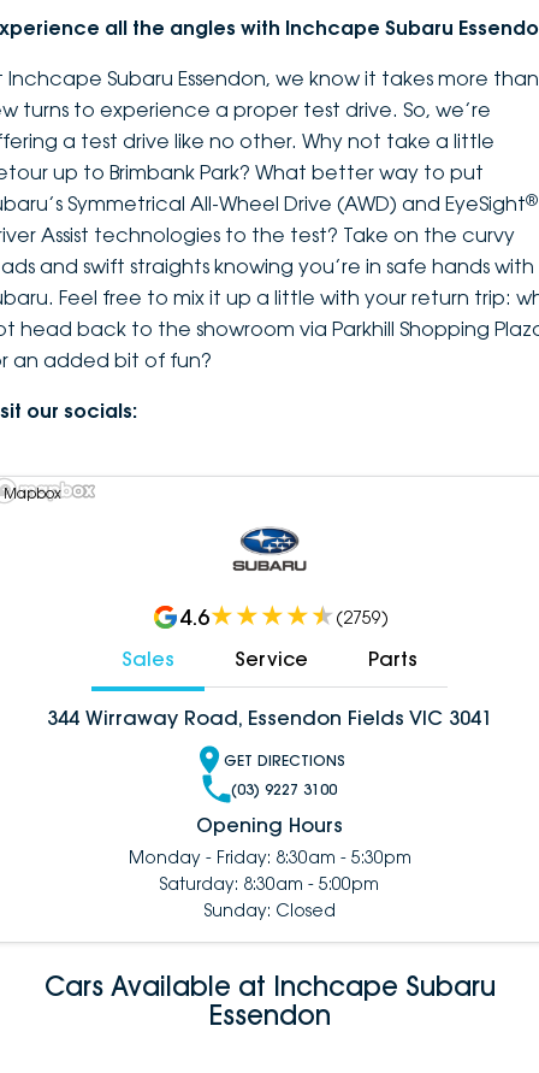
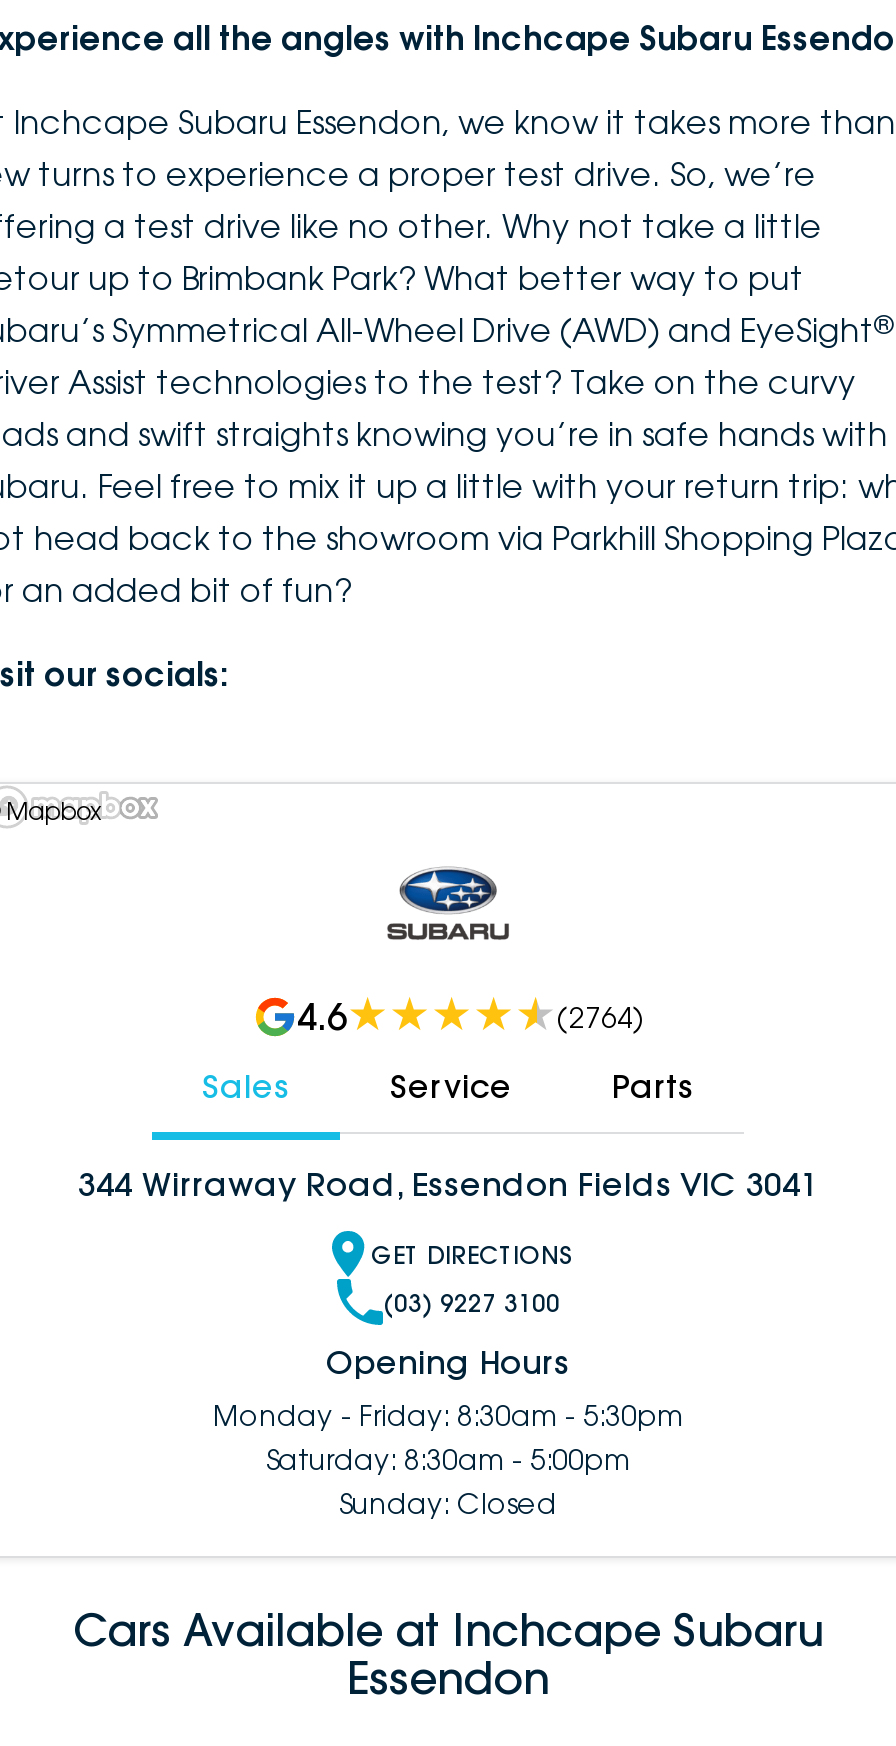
[335,607,388,627] (2759) -> [557,1000,645,1034] (2764)

